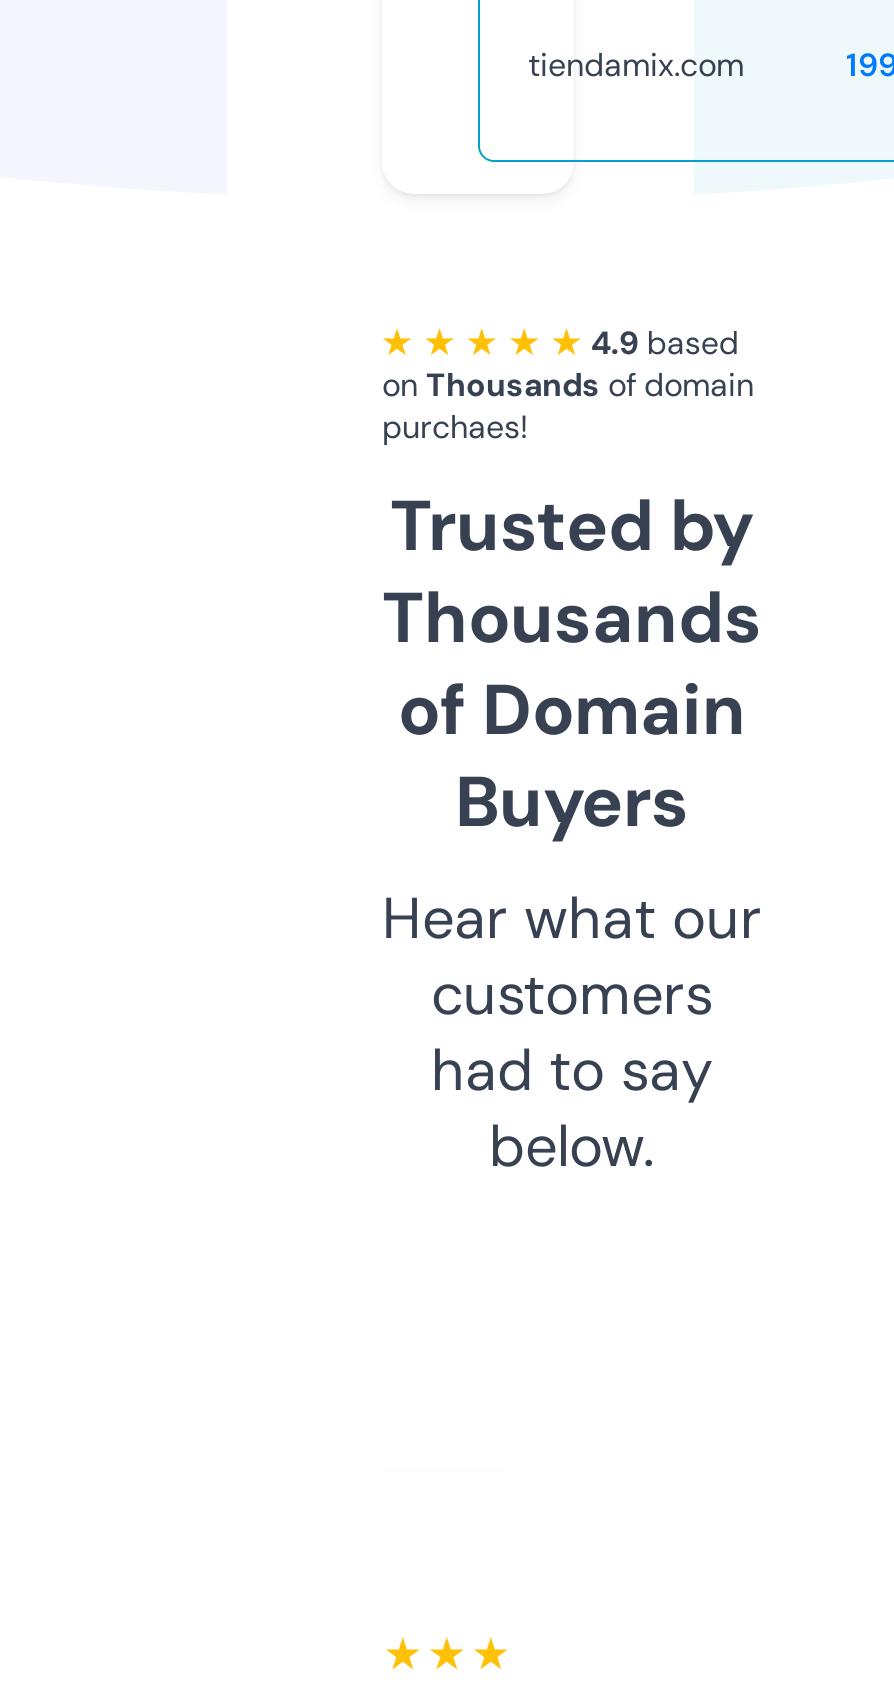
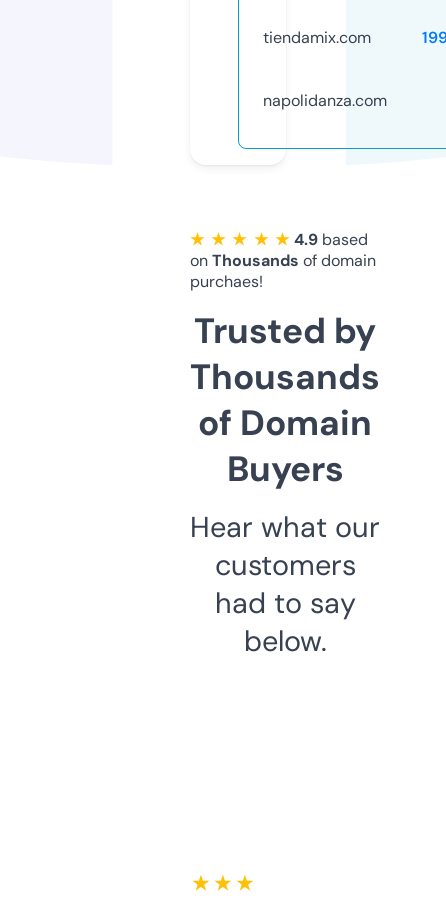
none -> [263,90,387,111] napolidanza.com

